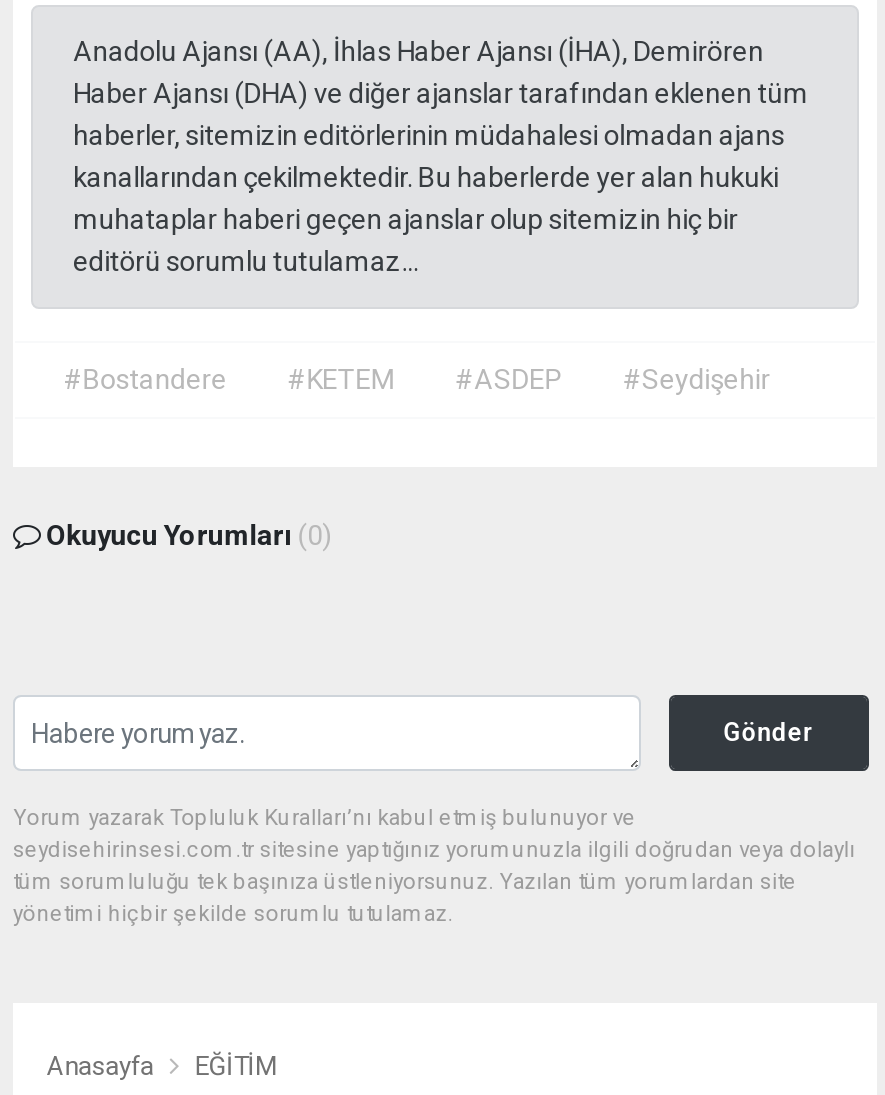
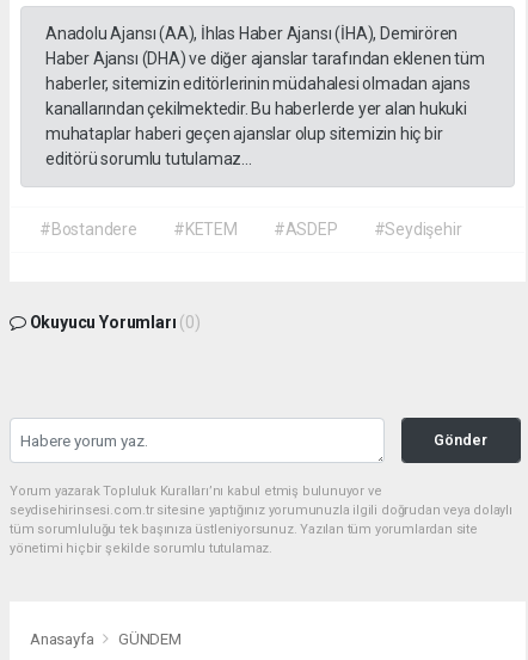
[195,1052,277,1082] EĞİTİM -> [118,631,181,648] GÜNDEM

